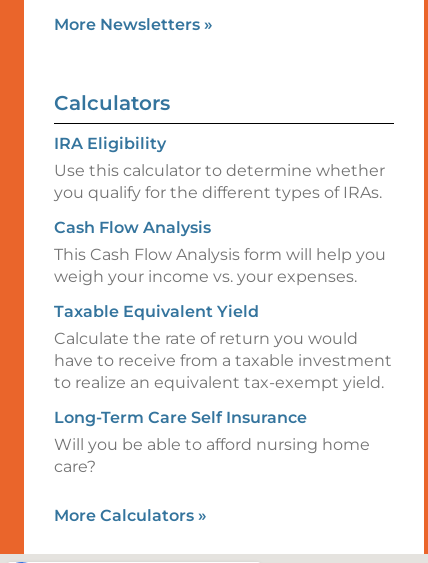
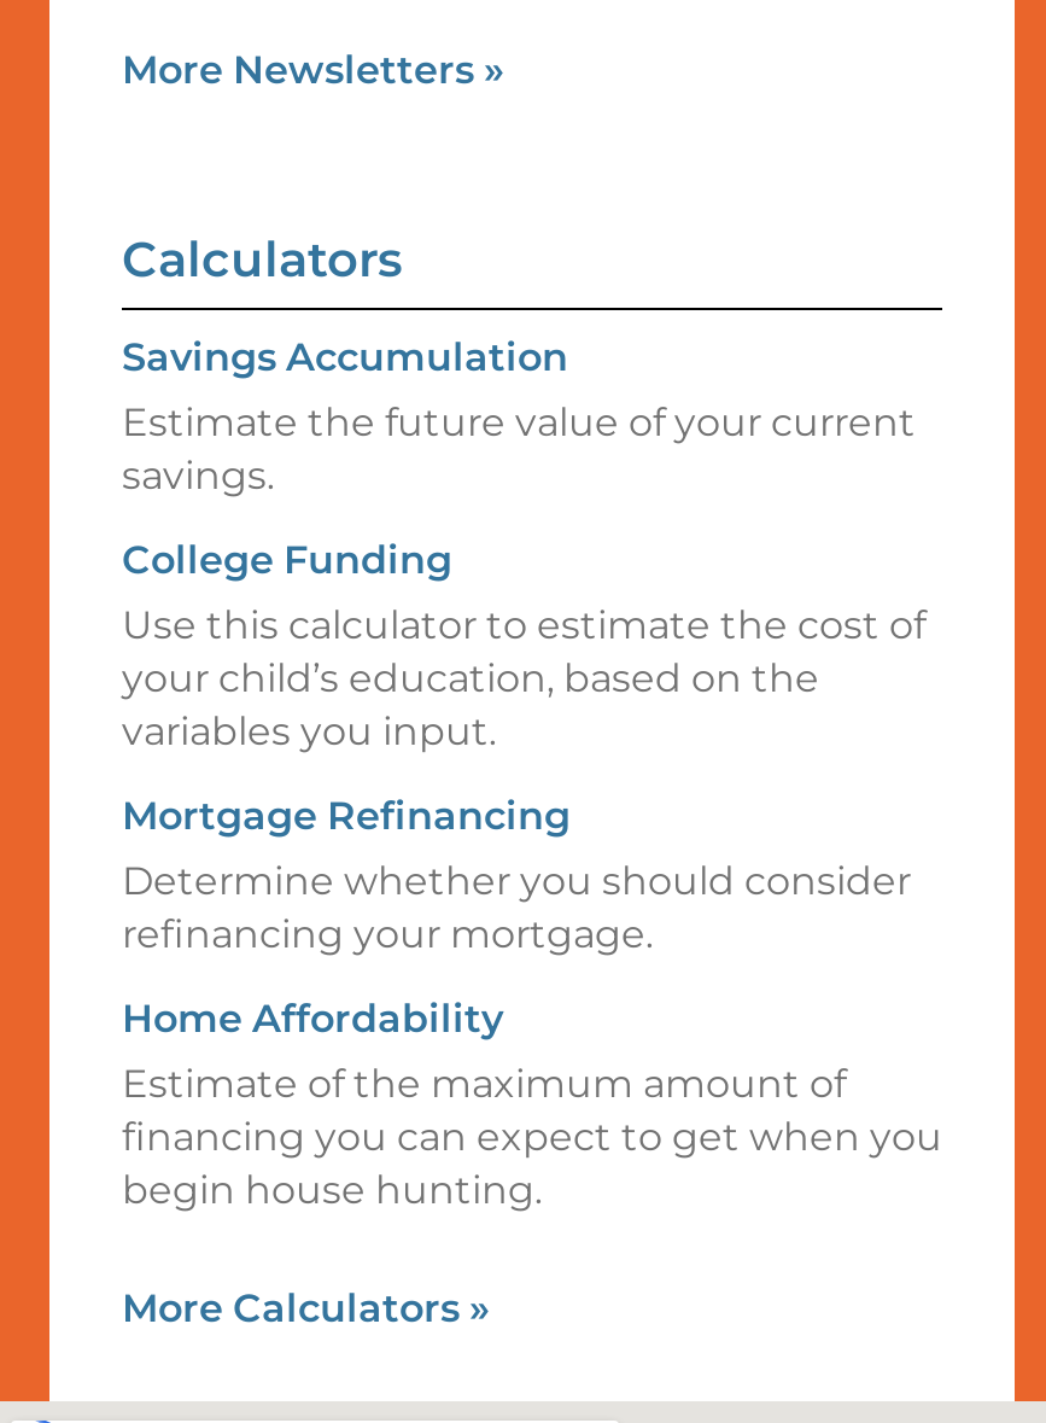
[54,134,385,202] IRA Eligibility | Use this calculator to determine whether | you qualify for the different types of IRAs. -> [122,333,916,498] Savings Accumulation | Estimate the future value of your current | savings.
[54,218,386,286] Cash Flow Analysis | This Cash Flow Analysis form will help you | weigh your income vs. your expenses. -> [122,536,925,753] College Funding | Use this calculator to estimate the cost of | your child’s education, based on the | variables you input.
[54,302,392,392] Taxable Equivalent Yield | Calculate the rate of return you would | have to receive from a taxable investment | to realize an equivalent tax-exempt yield. -> [122,792,911,956] Mortgage Refinancing | Determine whether you should consider | refinancing your mortgage.
[54,408,370,476] Long-Term Care Self Insurance | Will you be able to afford nursing home | care? -> [122,995,942,1212] Home Affordability | Estimate of the maximum amount of | financing you can expect to get when you | begin house hunting.

